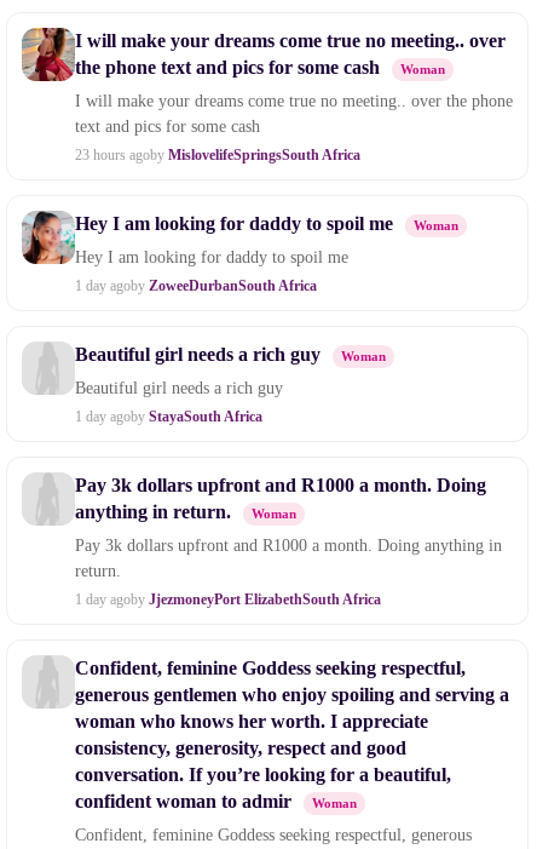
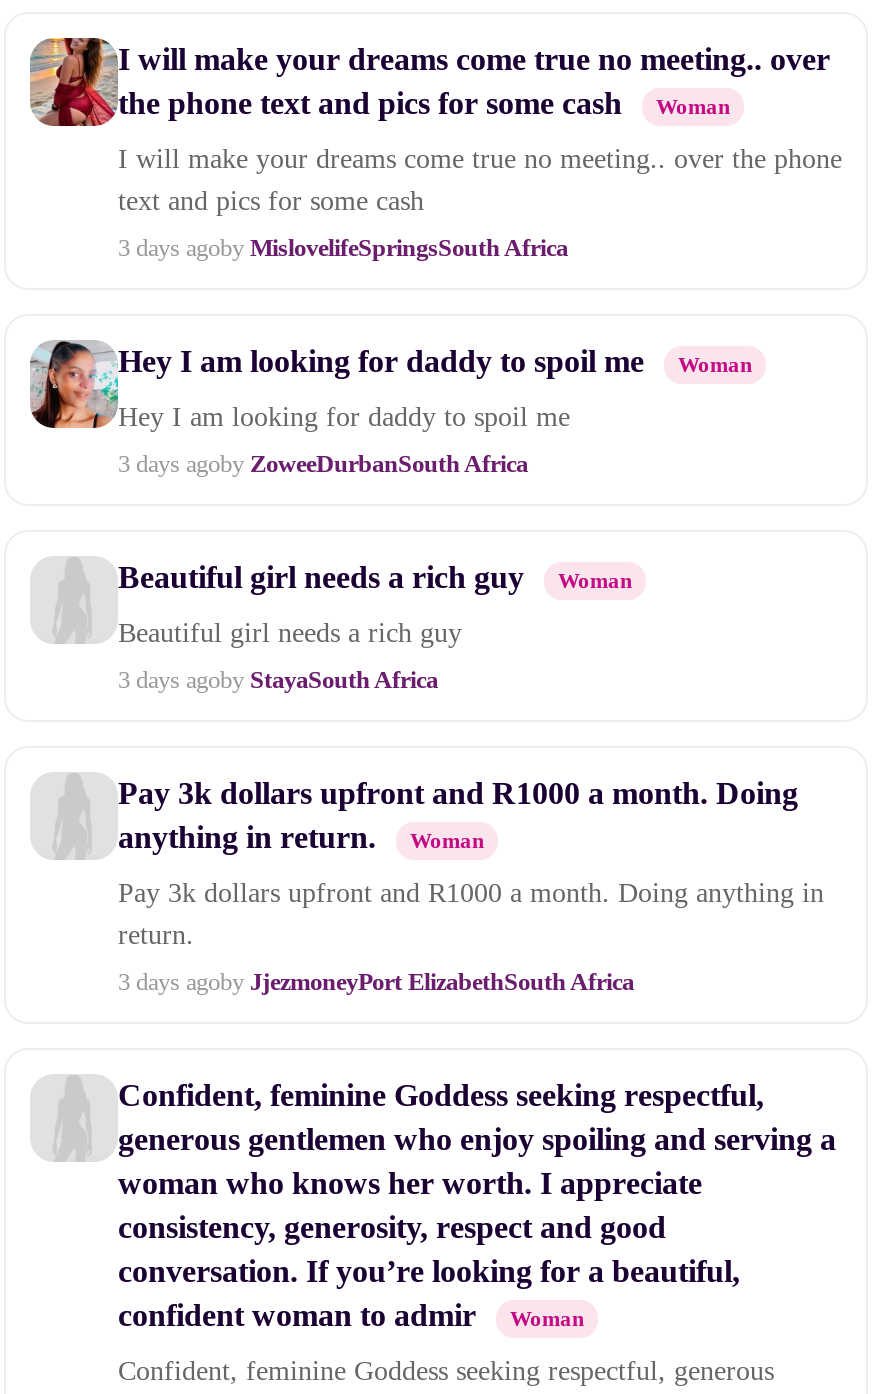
[75,147,360,164] 23 hours agoby MislovelifeSpringsSouth Africa -> [118,234,568,262] 3 days agoby MislovelifeSpringsSouth Africa
[75,277,317,294] 1 day agoby ZoweeDurbanSouth Africa -> [118,450,528,478] 3 days agoby ZoweeDurbanSouth Africa
[75,408,262,425] 1 day agoby StayaSouth Africa -> [118,666,438,694] 3 days agoby StayaSouth Africa
[75,591,381,608] 1 day agoby JjezmoneyPort ElizabethSouth Africa -> [118,968,634,996] 3 days agoby JjezmoneyPort ElizabethSouth Africa

